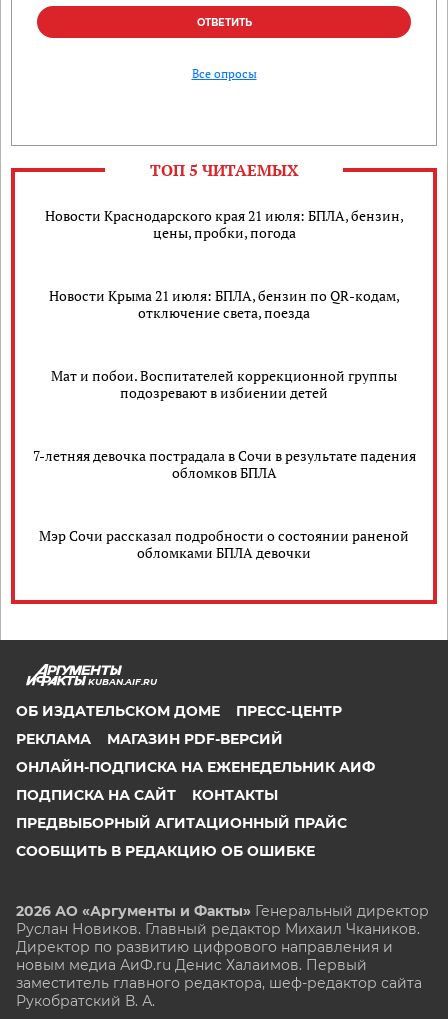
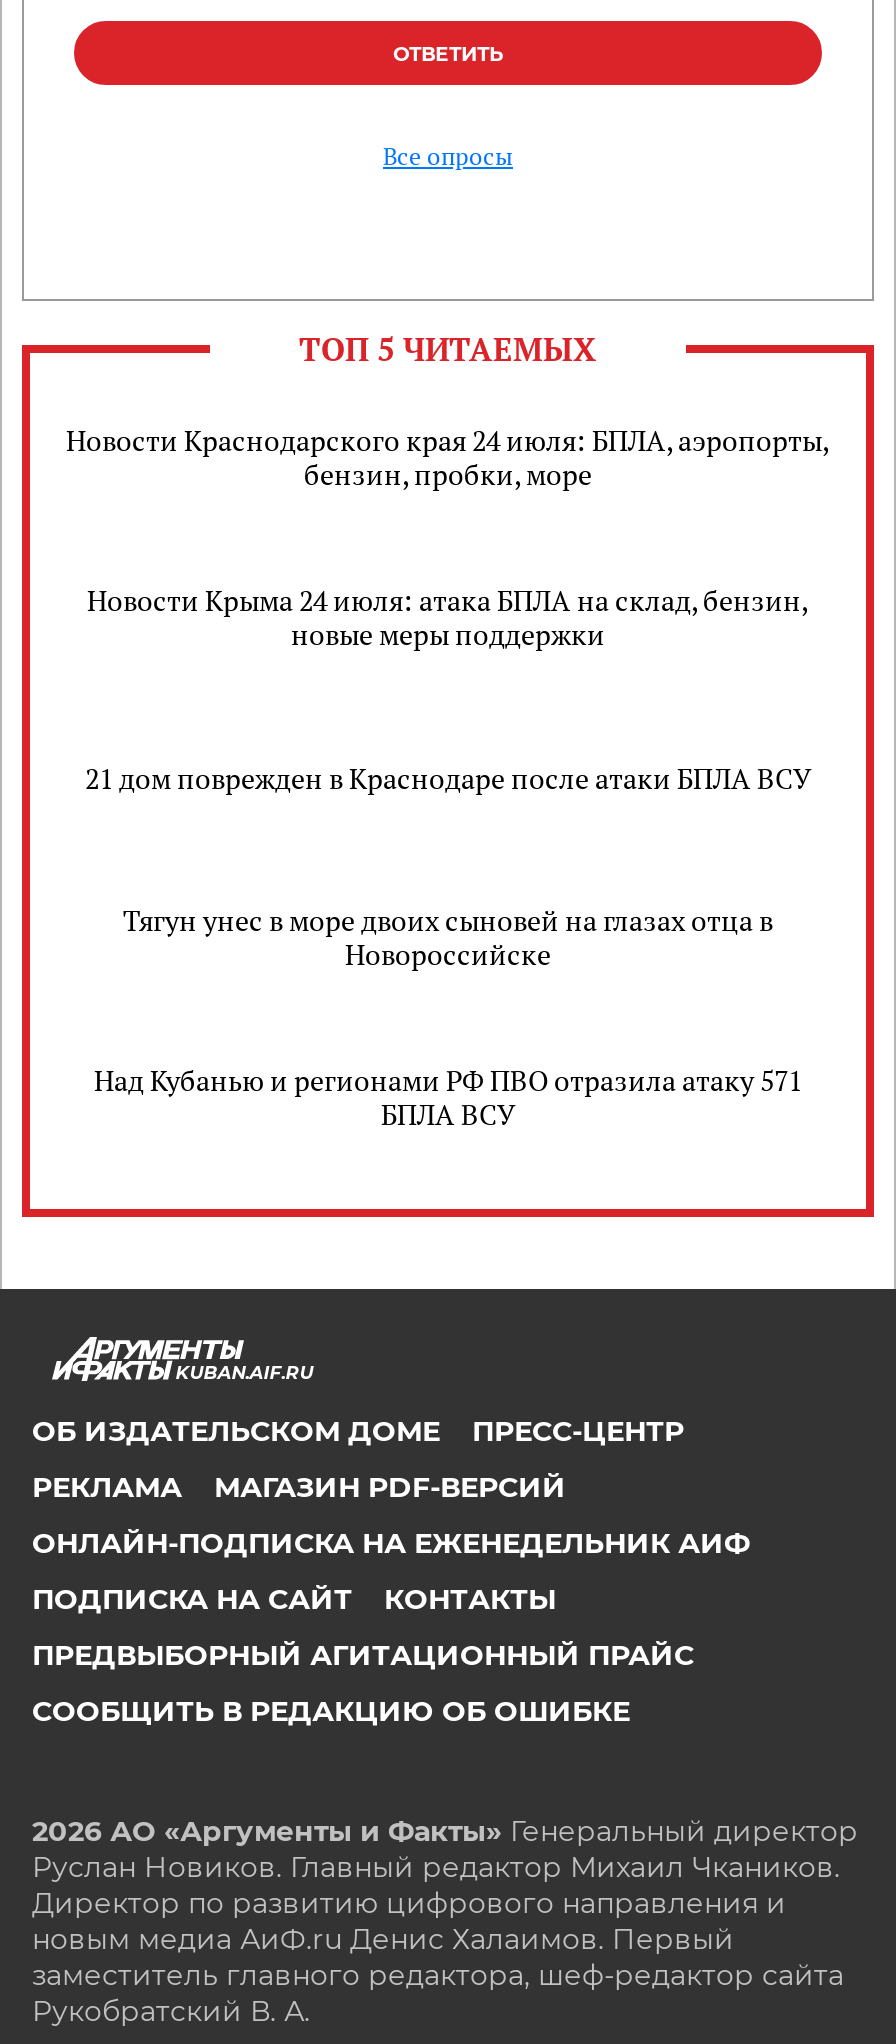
[44,206,403,242] Новости Краснодарского края 21 июля: БПЛА, бензин, | цены, пробки, погода -> [66,421,830,493] Новости Краснодарского края 24 июля: БПЛА, аэропорты, | бензин, пробки, море
[48,286,399,322] Новости Крыма 21 июля: БПЛА, бензин по QR-кодам, | отключение света, поезда -> [87,581,809,653] Новости Крыма 24 июля: атака БПЛА на склад, бензин, | новые меры поддержки
[51,366,397,402] Мат и побои. Воспитателей коррекционной группы | подозревают в избиении детей -> [85,758,811,796] 21 дом поврежден в Краснодаре после атаки БПЛА ВСУ
[32,446,415,482] 7-летняя девочка пострадала в Сочи в результате падения | обломков БПЛА -> [123,901,773,973] Тягун унес в море двоих сыновей на глазах отца в | Новороссийске
[39,526,409,562] Мэр Сочи рассказал подробности о состоянии раненой | обломками БПЛА девочки -> [94,1061,802,1133] Над Кубанью и регионами РФ ПВО отразила атаку 571 | БПЛА ВСУ

